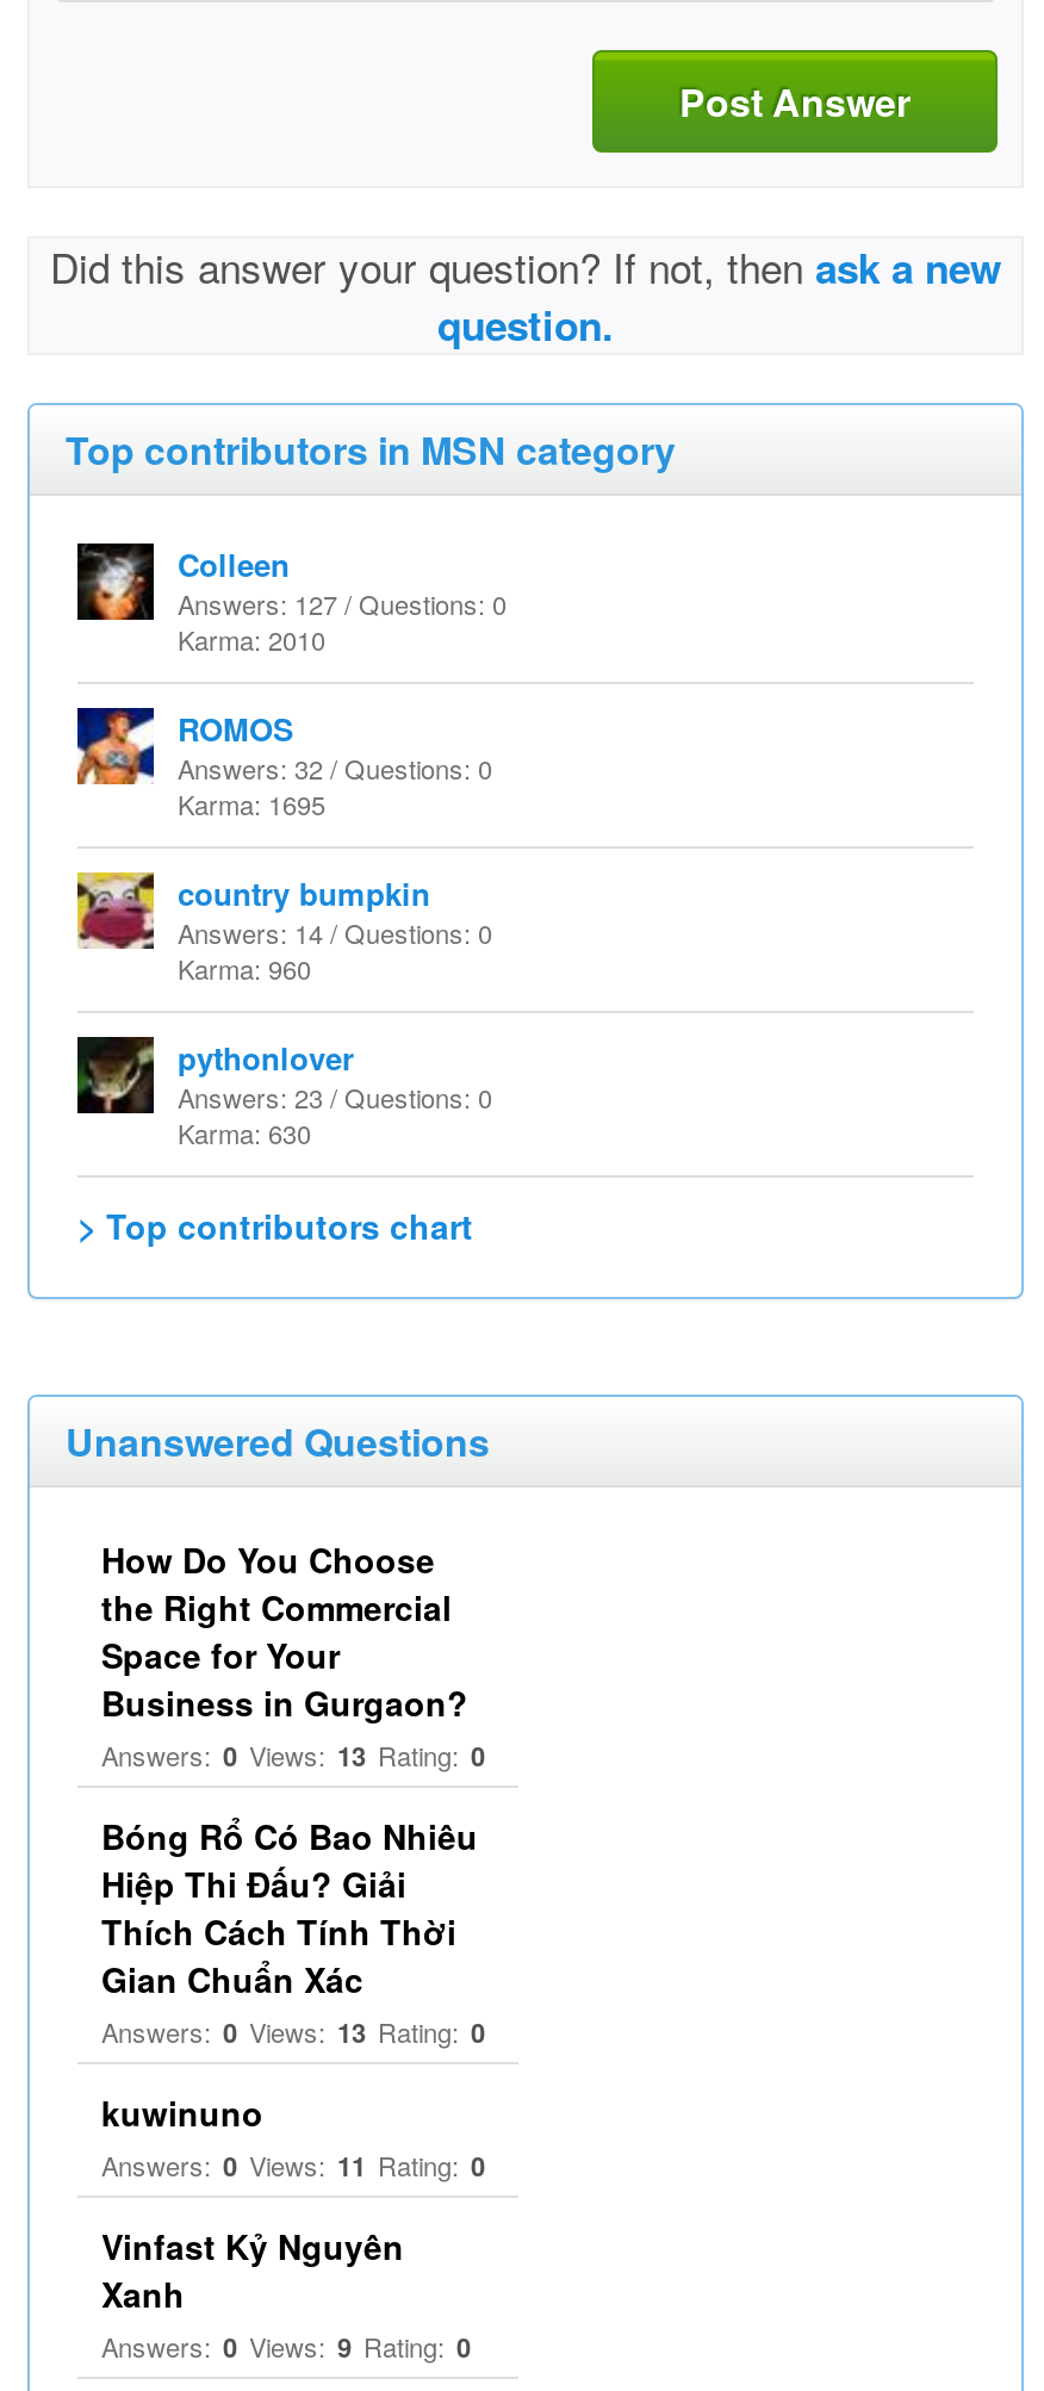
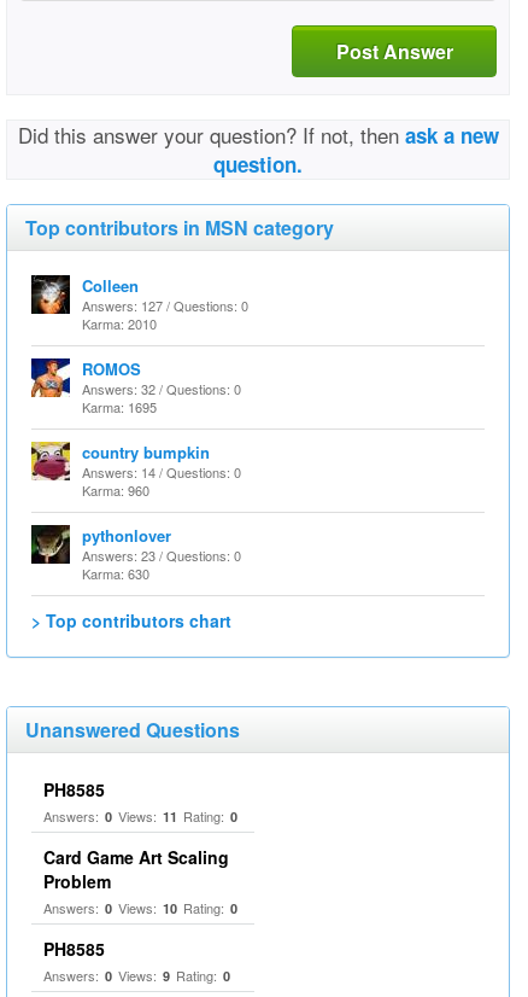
[101,1535,485,2136] How Do You Choose | the Right Commercial | Space for Your | Business in Gurgaon? | Answers: 0 Views: 13 Rating: 0 | Bóng Rổ Có Bao Nhiêu | Hiệp Thi Đấu? Giải | Thích Cách Tính Thời | Gian Chuẩn Xác | Answers: 0 Views: 13 Rating: 0 | kuwinuno -> [43,777,105,801] PH8585
moved [101,2145,485,2184] -> [43,806,237,826]: Answers: 0 Views: 11 Rating: 0
[101,2222,404,2317] Vinfast Kỷ Nguyên | Xanh -> [43,845,237,961] Card Game Art Scaling | Problem | Answers: 0 Views: 10 Rating: 0 | PH8585

